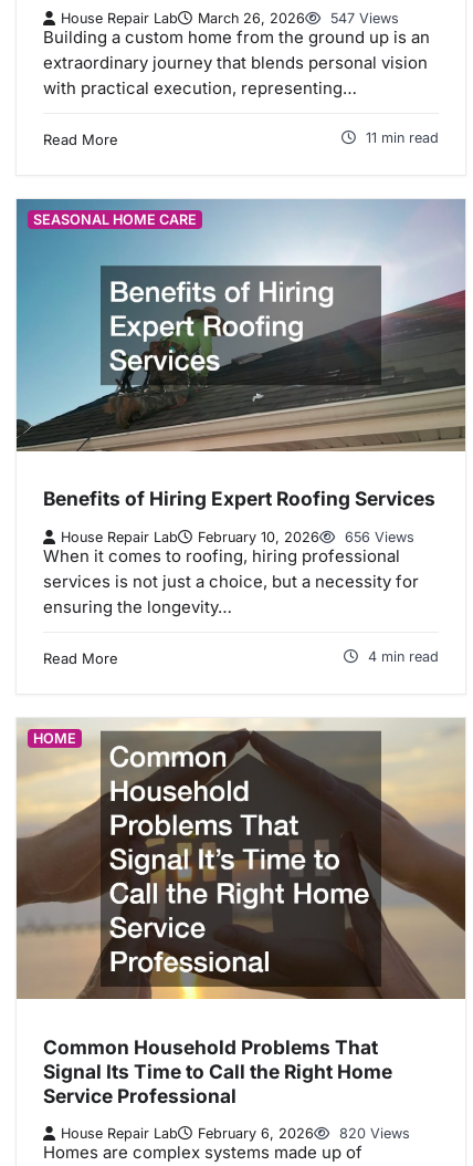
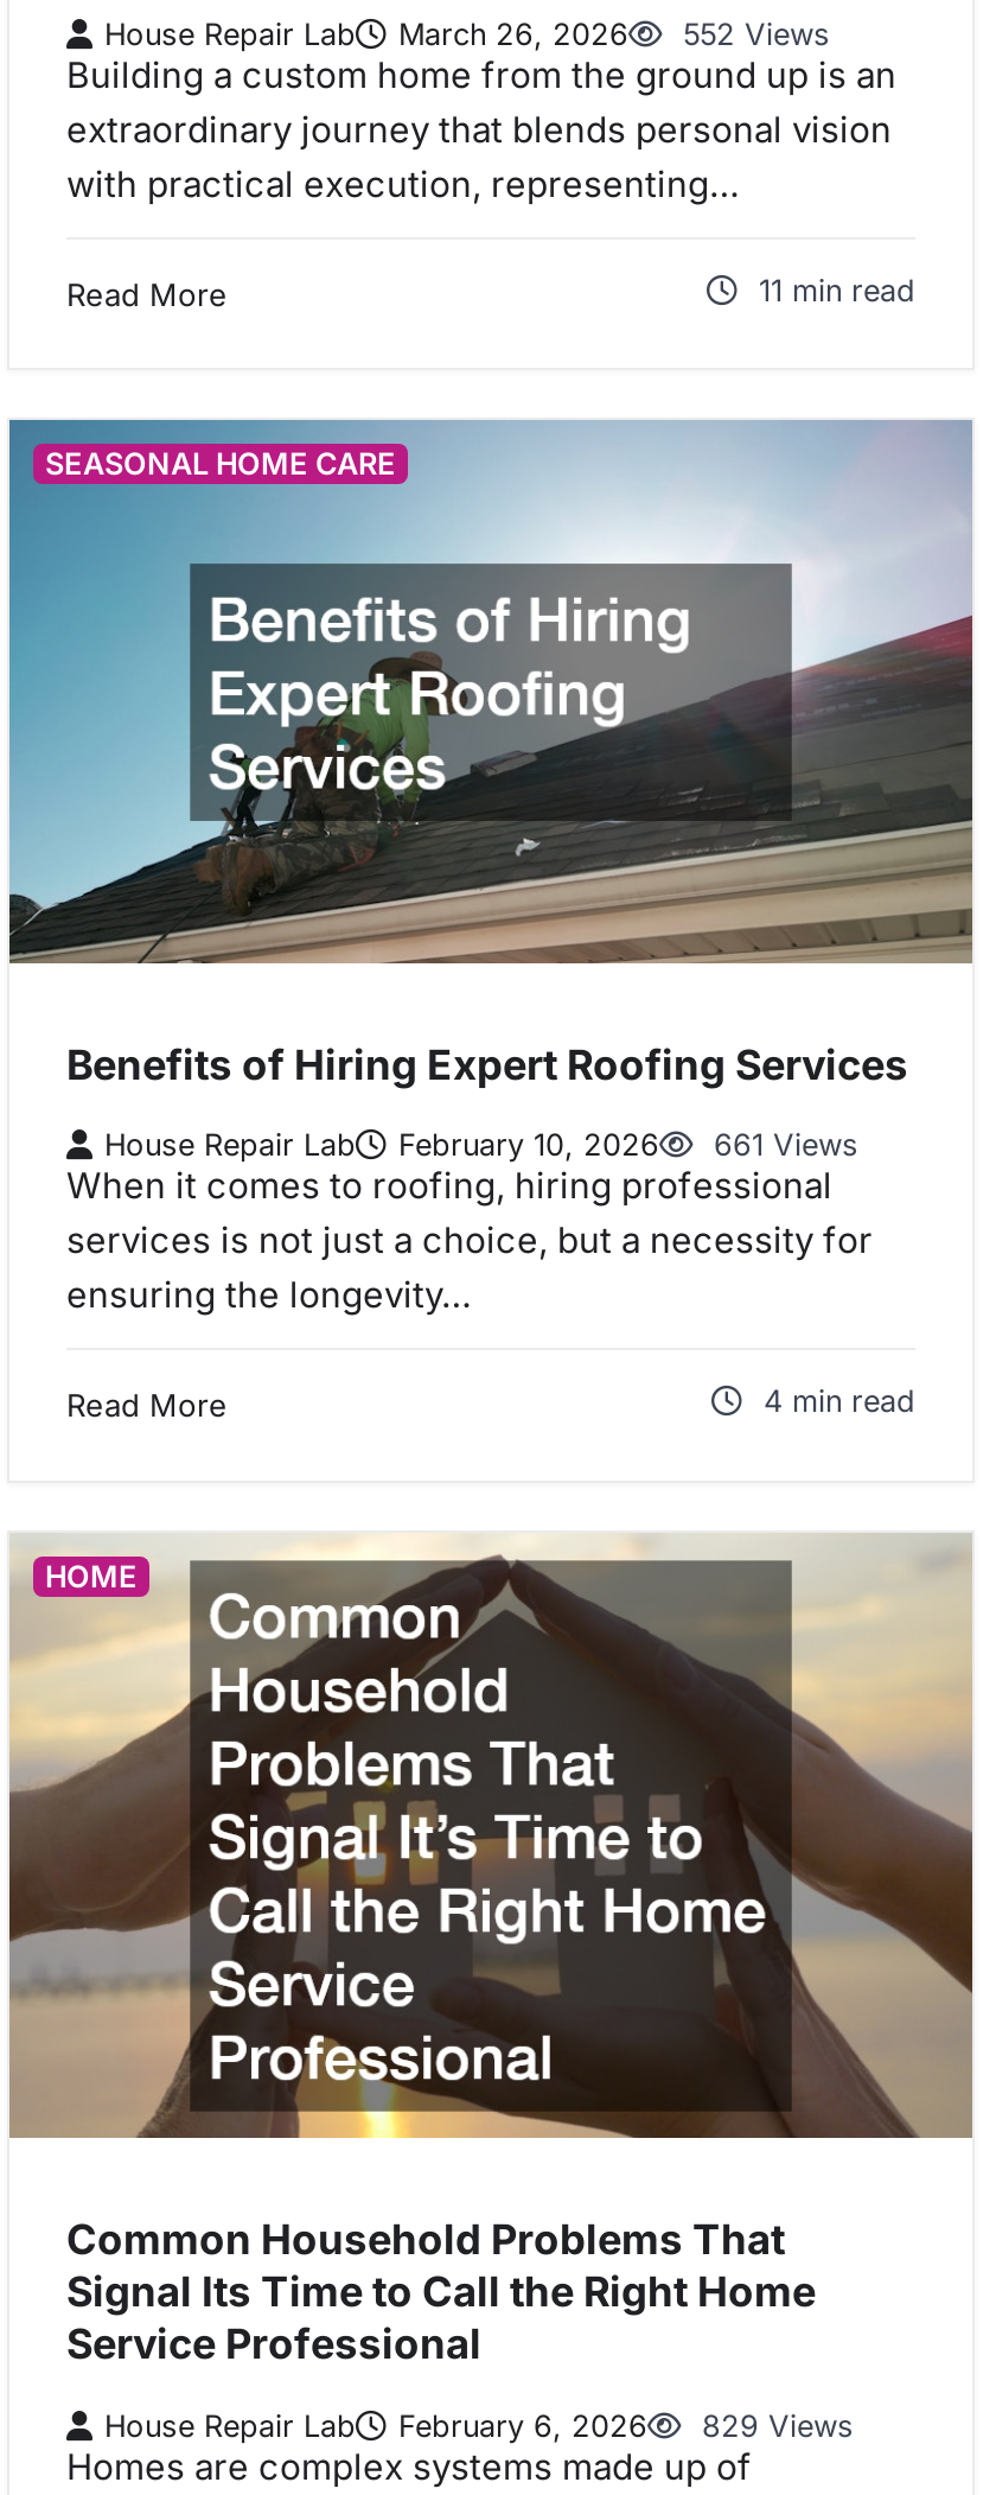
[61,10,399,27] House Repair Lab March 26, 2026 547 Views -> [104,15,830,51] House Repair Lab March 26, 2026 552 Views
[61,529,414,545] House Repair Lab February 10, 2026 656 Views -> [104,1128,858,1163] House Repair Lab February 10, 2026 661 Views
[61,1125,410,1142] House Repair Lab February 6, 2026 820 Views -> [104,2407,854,2443] House Repair Lab February 6, 2026 829 Views

